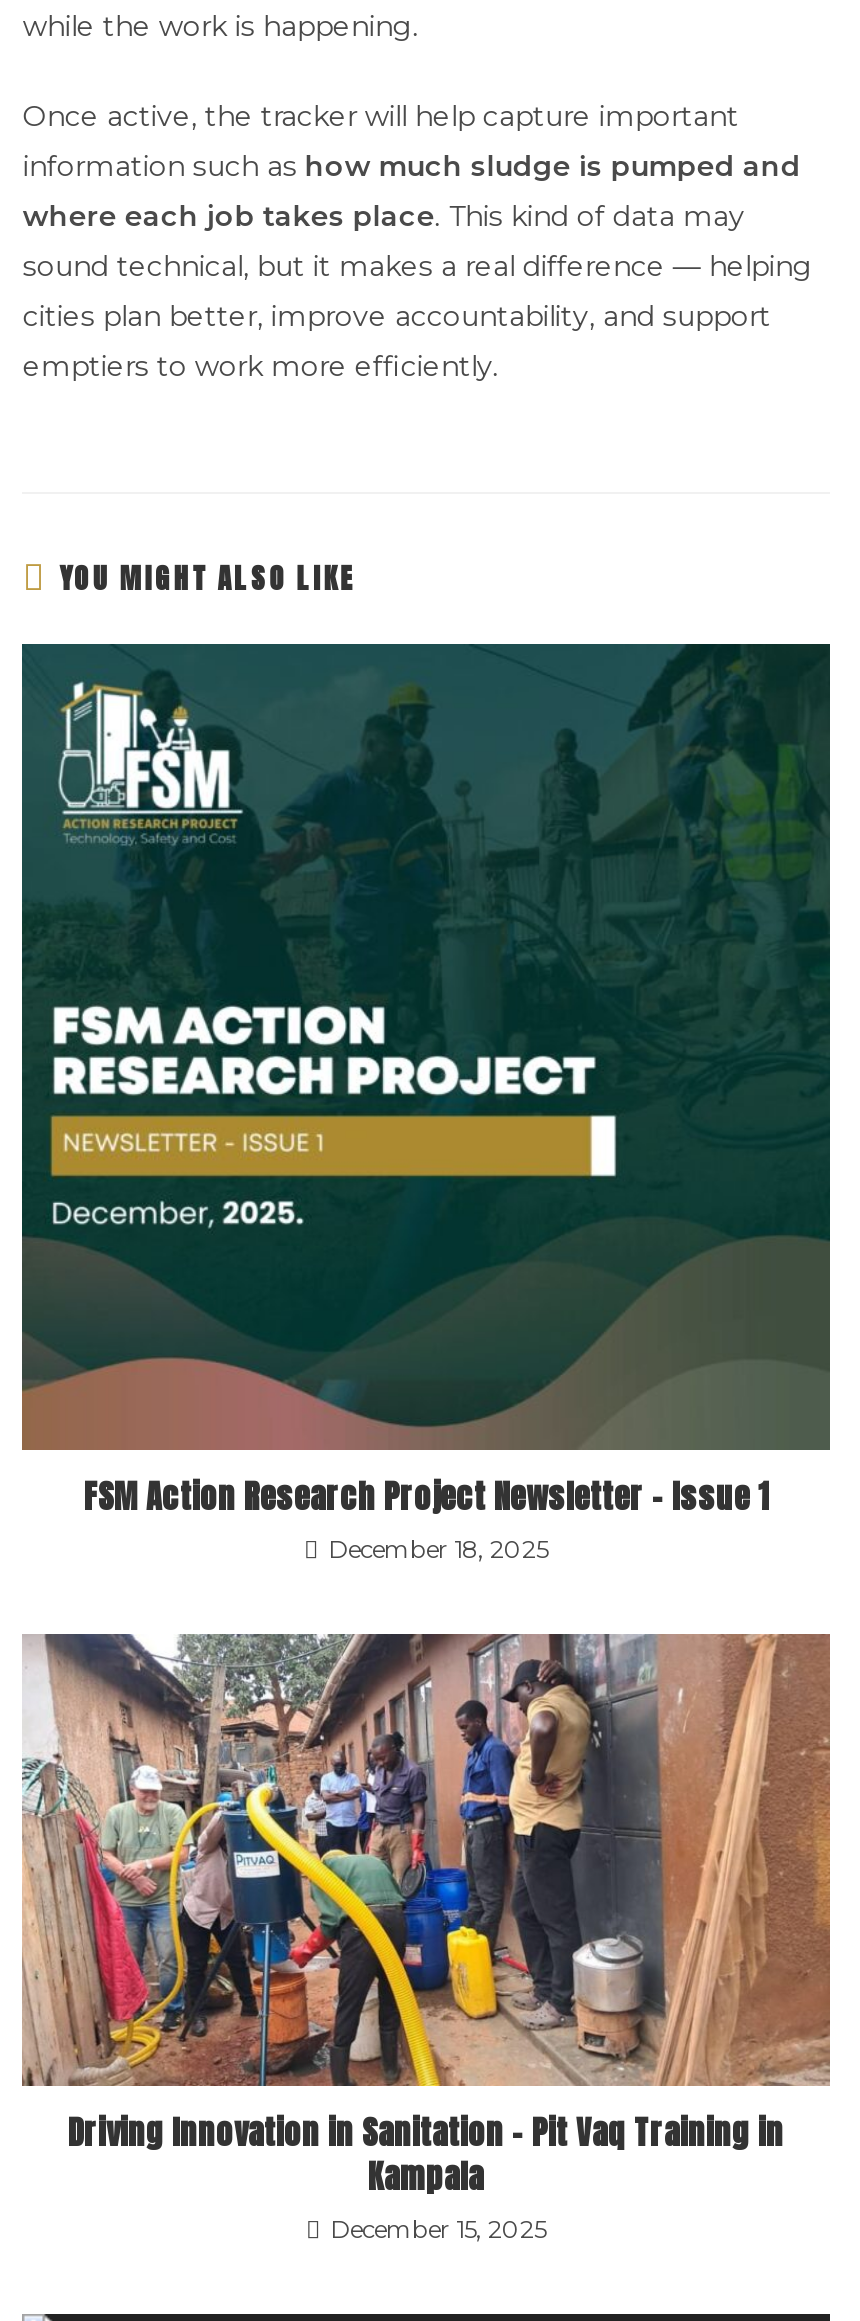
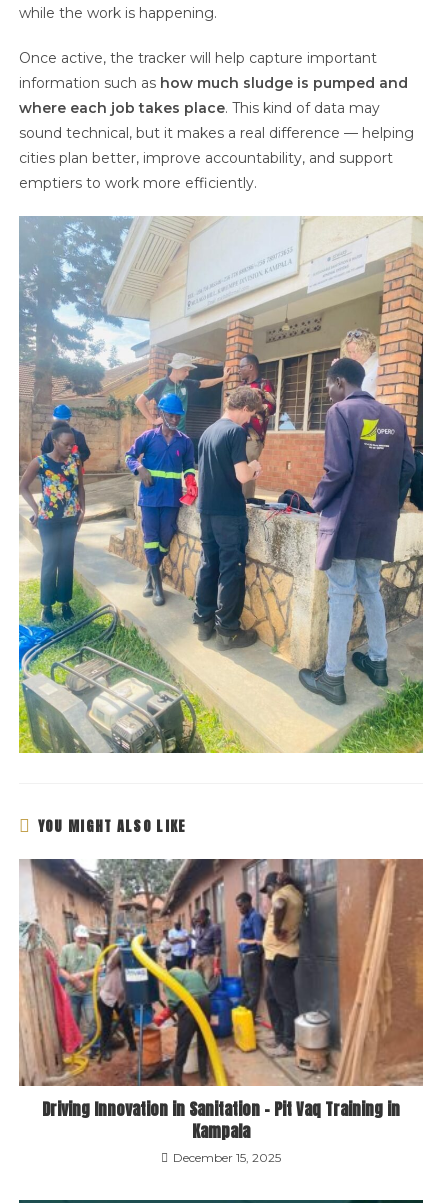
moved [59,557,357,599] -> [38,816,186,837]: YOU MIGHT ALSO LIKE
[20,642,832,1452] [image] -> [18,215,424,754] [image]
[84,1471,768,1563] FSM Action Research Project Newsletter – Issue 1 | December 18, 2025 -> none

